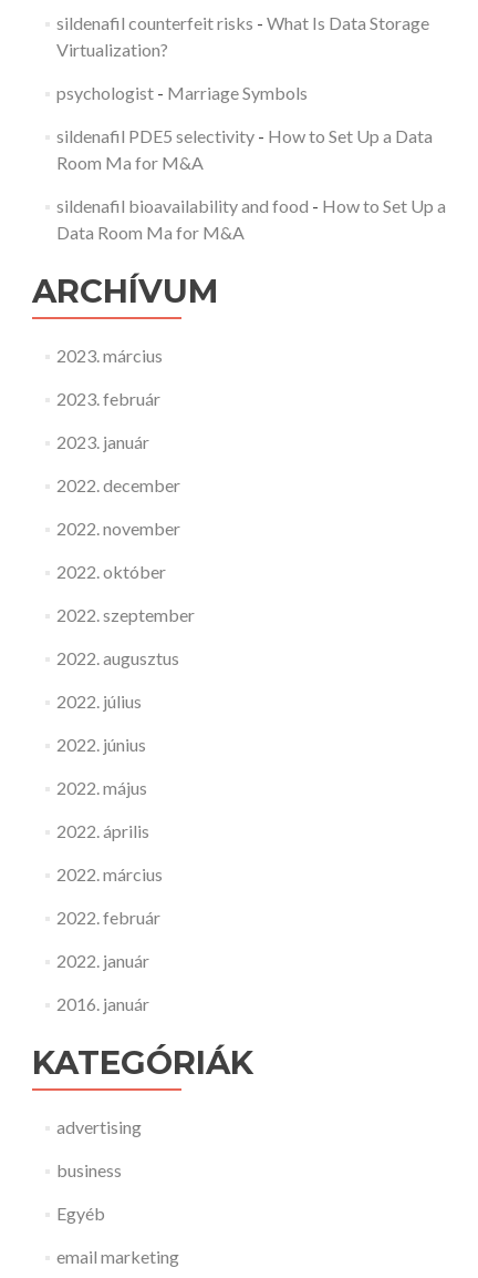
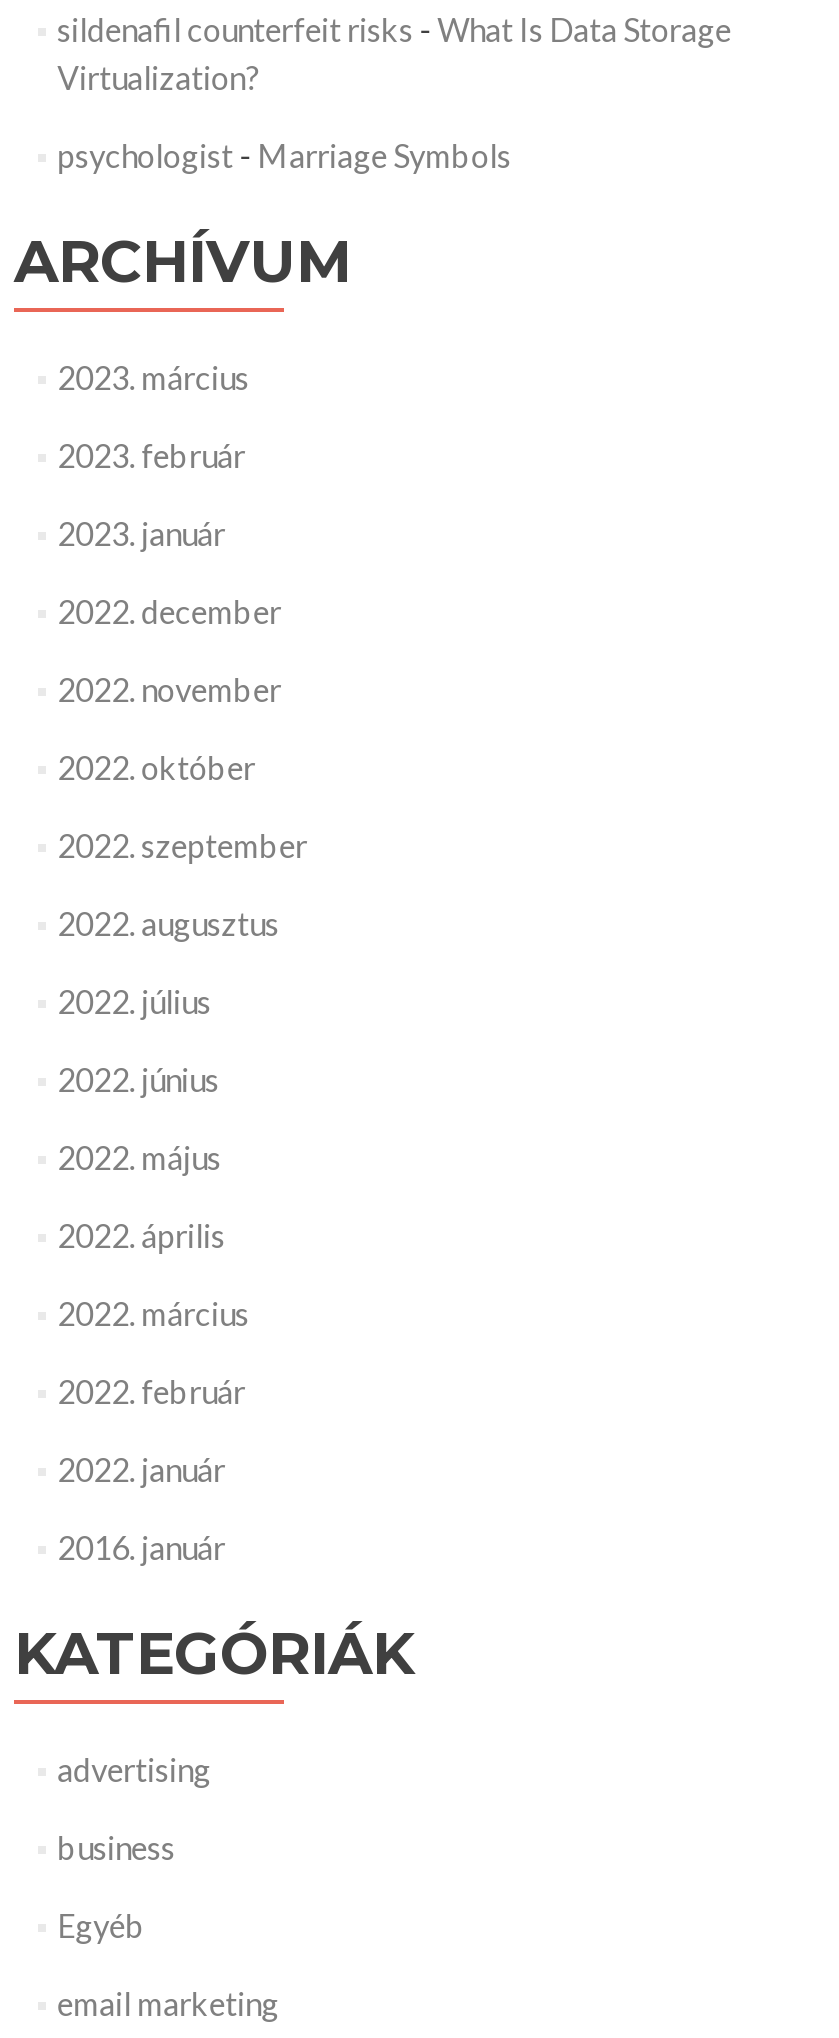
[56,125,445,242] sildenafil PDE5 selectivity - How to Set Up a Data | Room Ma for M&A | sildenafil bioavailability and food - How to Set Up a | Data Room Ma for M&A -> none

